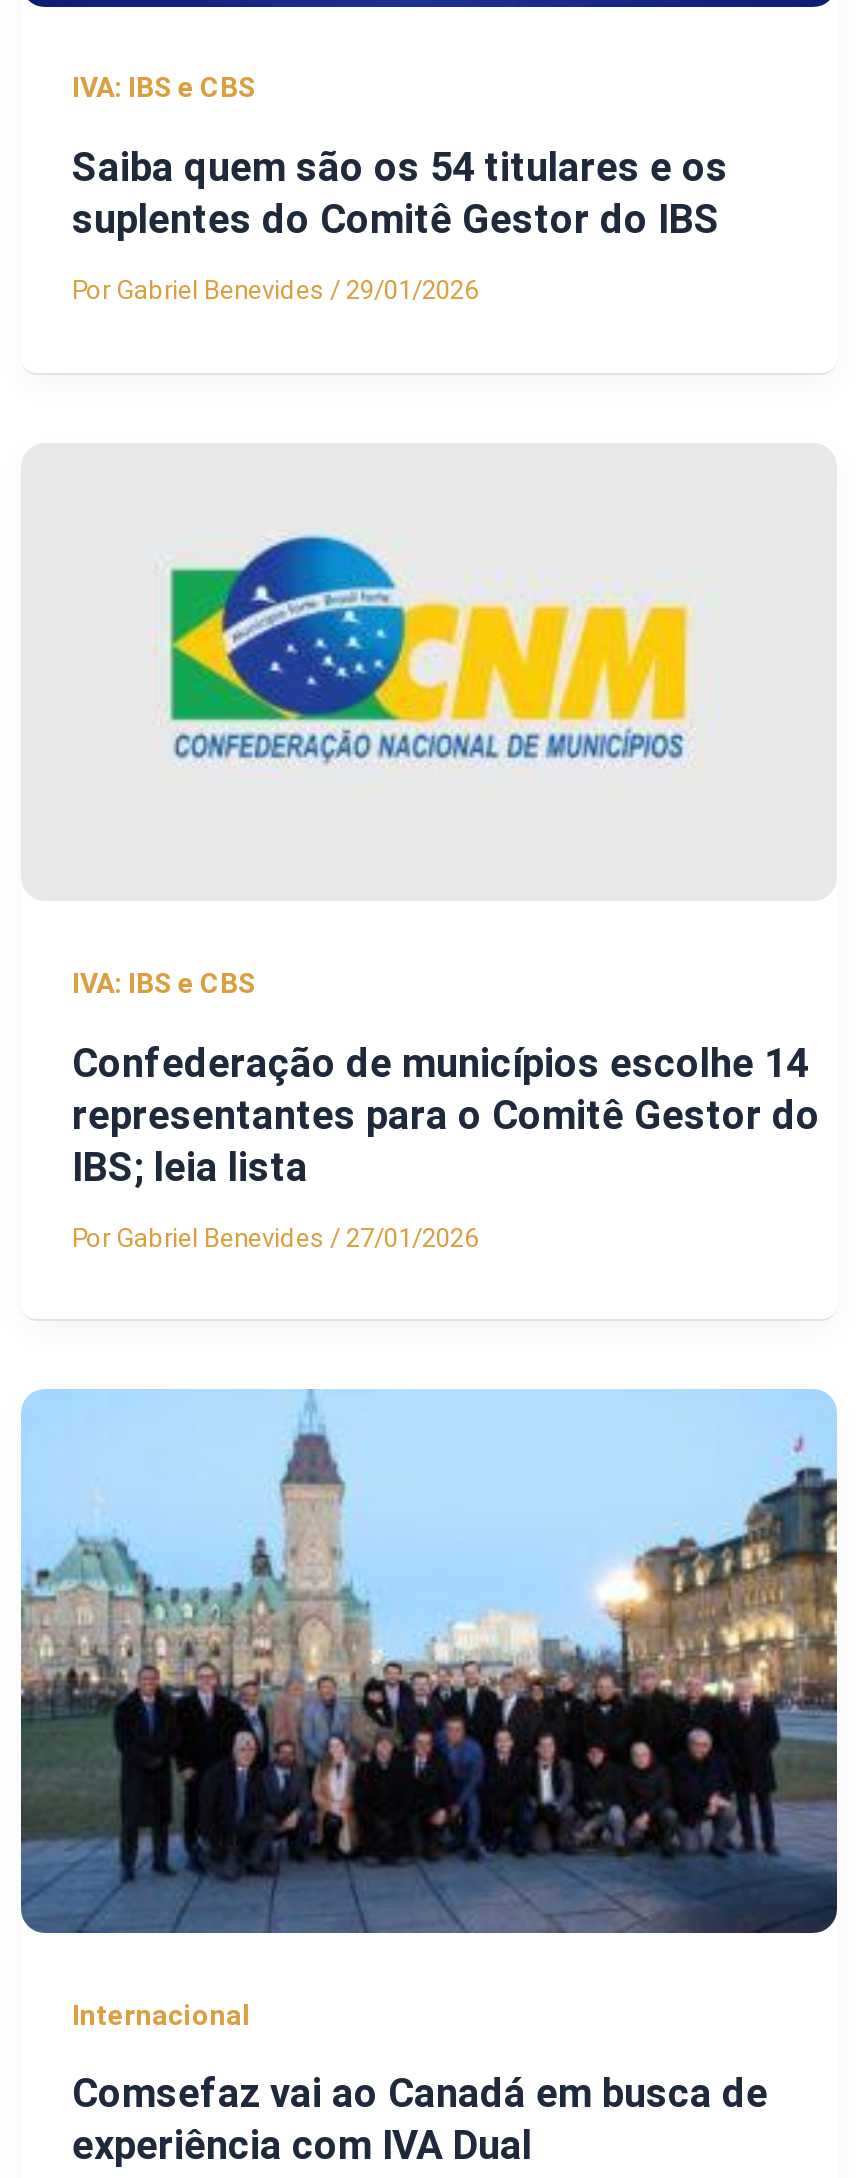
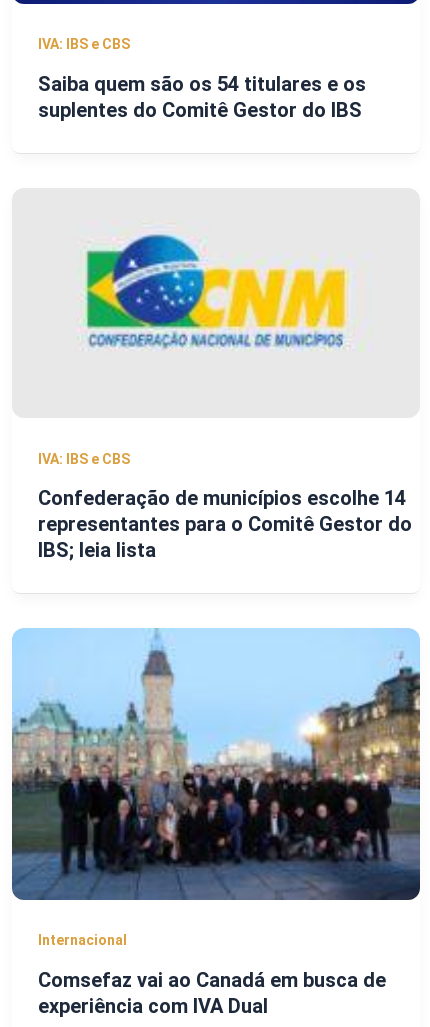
[72,275,478,305] Por Gabriel Benevides / 29/01/2026 -> none
[72,1222,478,1252] Por Gabriel Benevides / 27/01/2026 -> none

